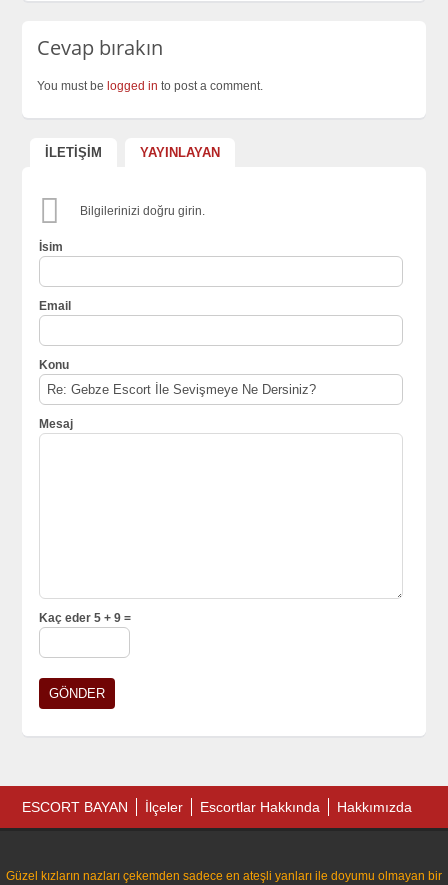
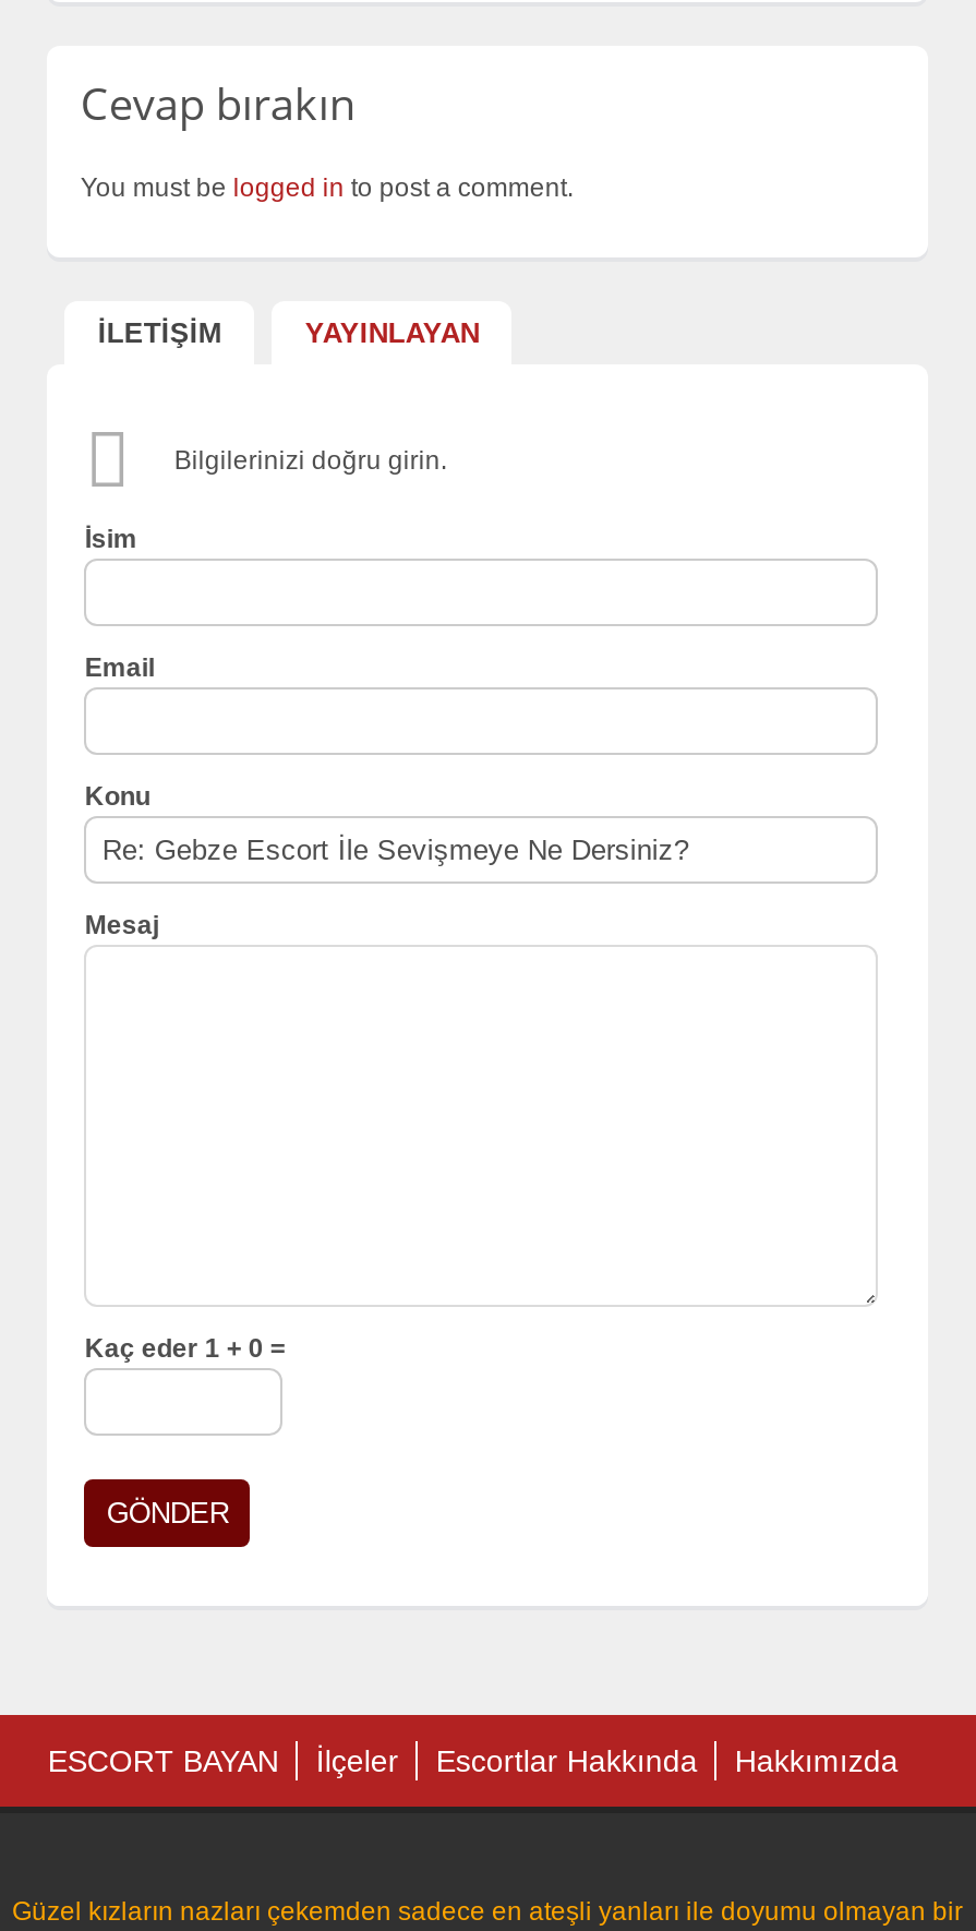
[39,610,131,624] Kaç eder 5 + 9 = -> [85,1332,285,1363] Kaç eder 1 + 0 =

